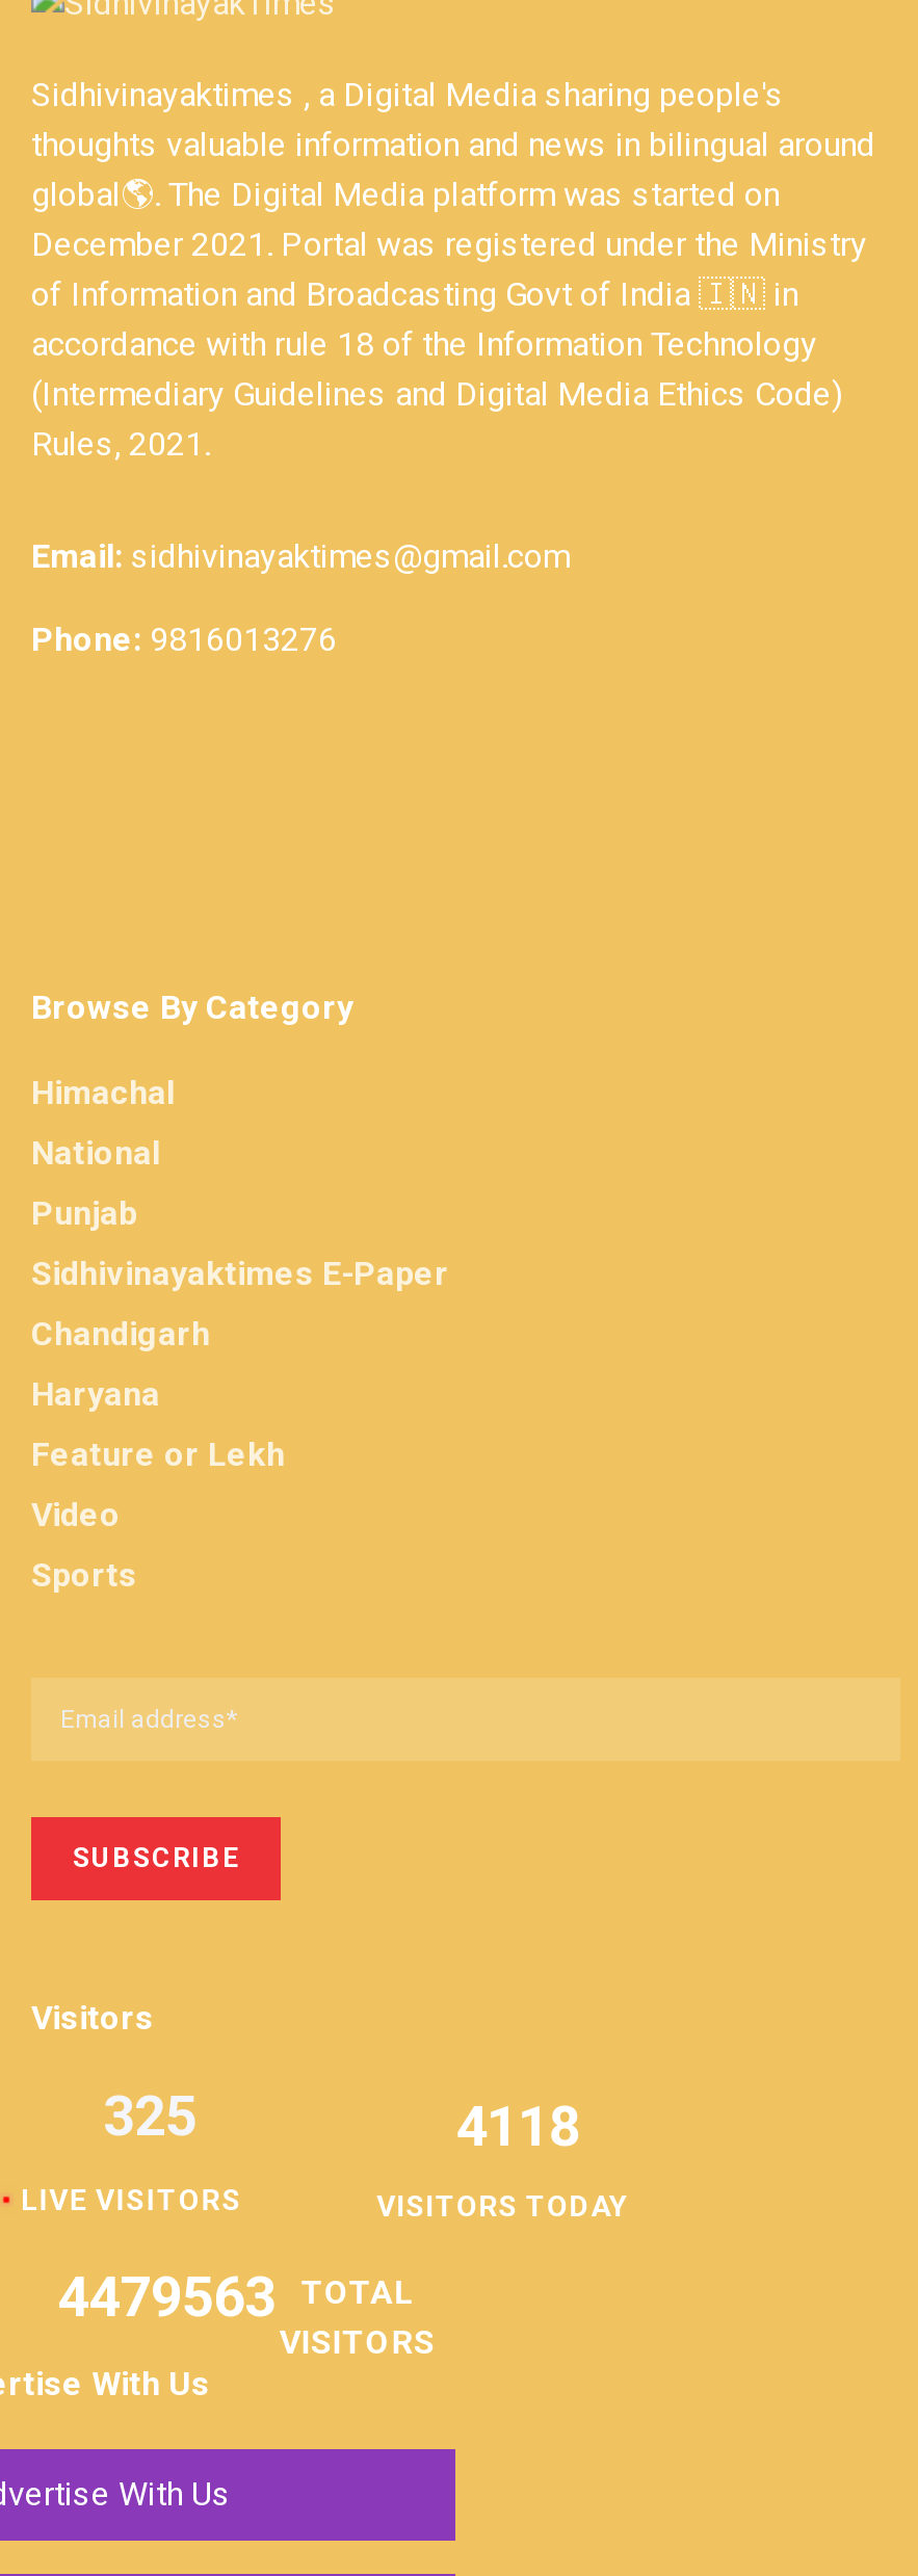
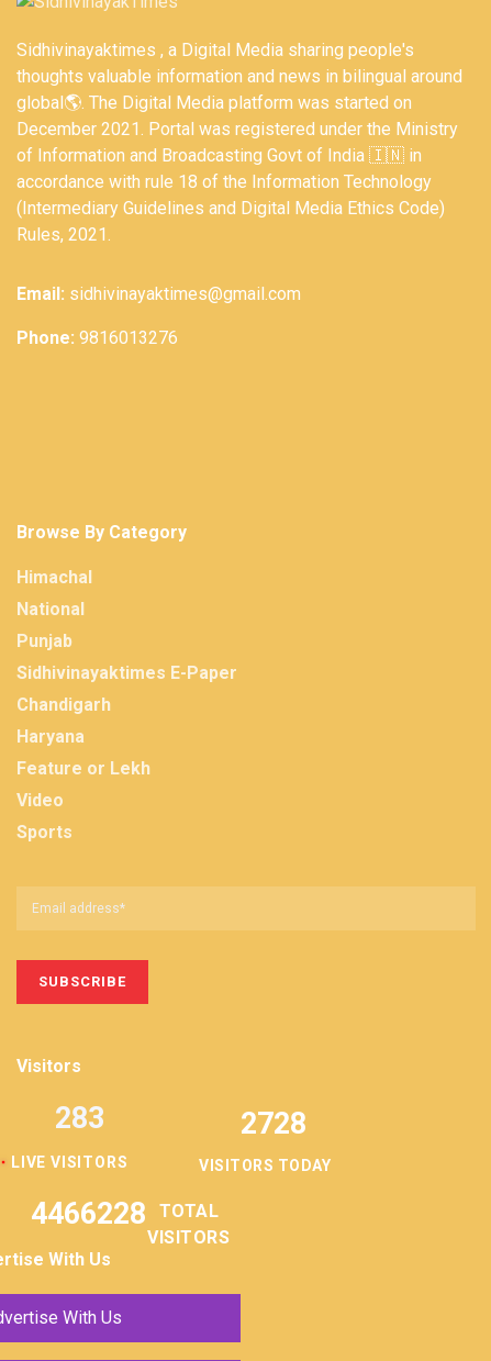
[103,2083,196,2149] 325 -> [54,1100,104,1136] 283
[456,2093,580,2160] 4118 -> [241,1106,307,1141] 2728
[57,2264,414,2330] 4479563 TOTAL -> [30,1196,219,1231] 4466228 TOTAL

